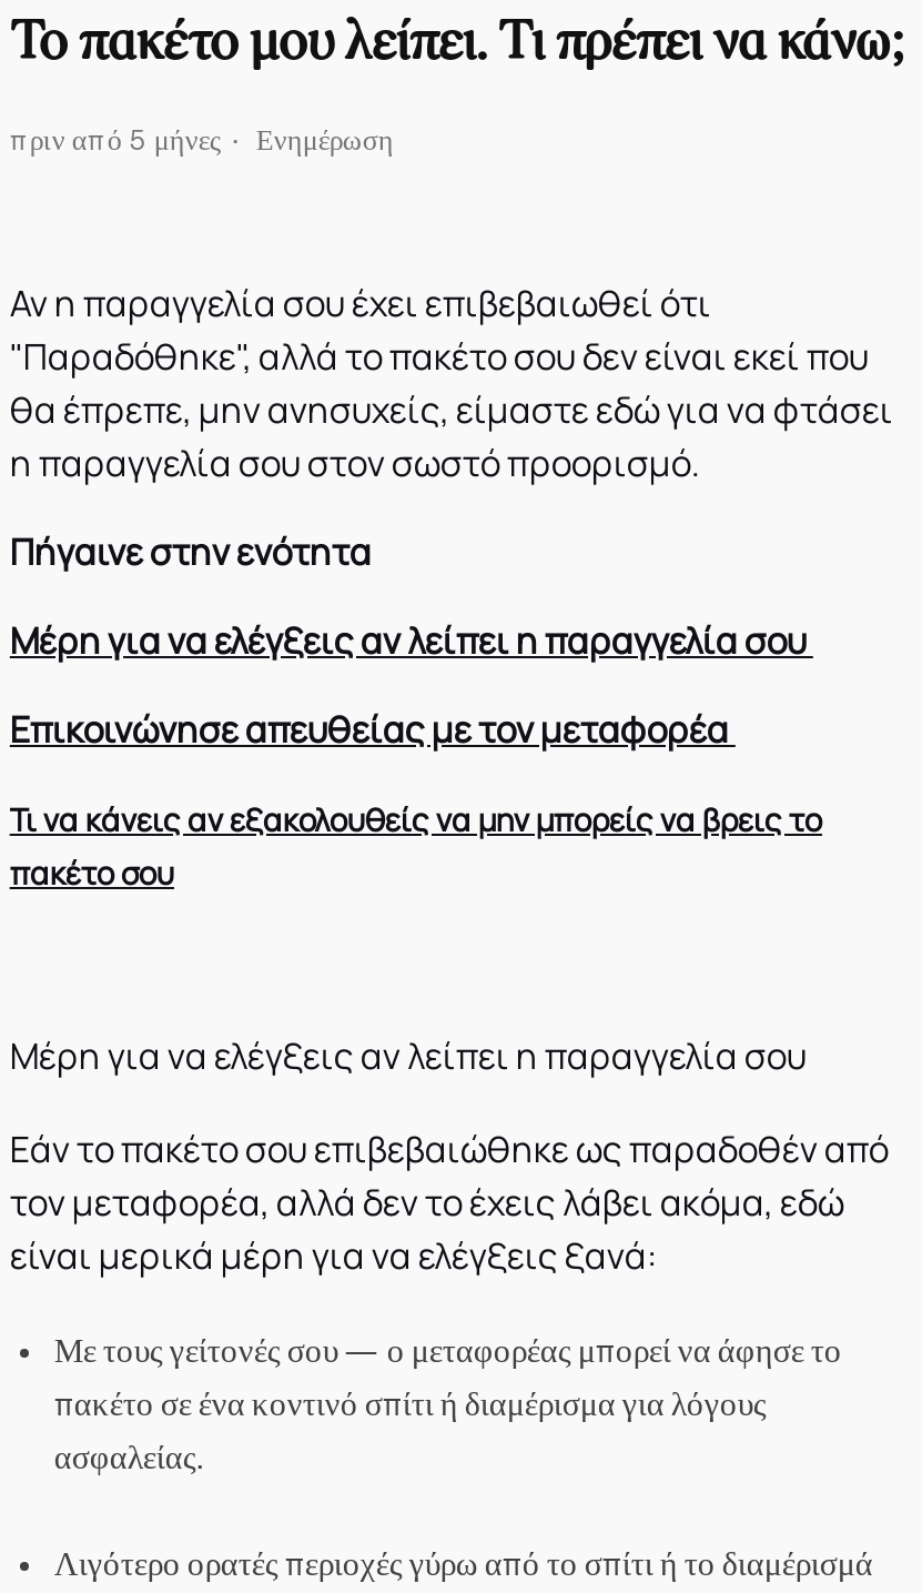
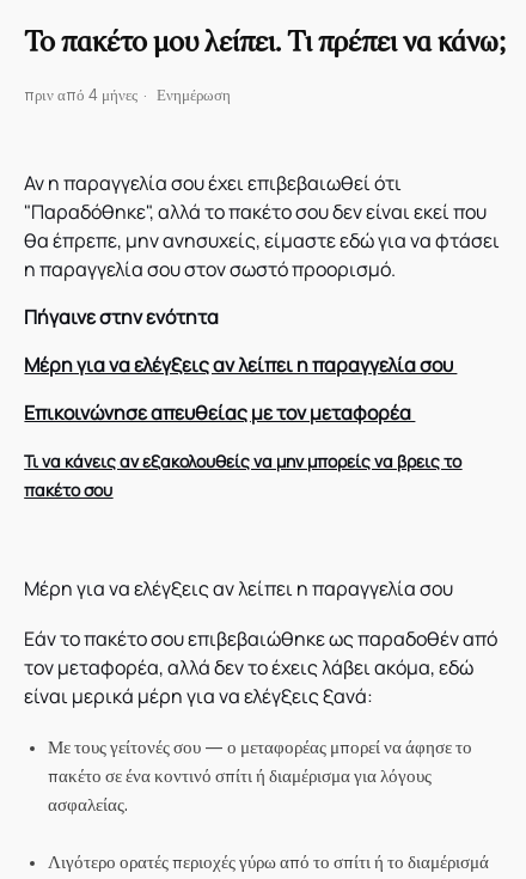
[10,129,221,158] πριν από 5 μήνες -> [24,89,138,105] πριν από 4 μήνες

